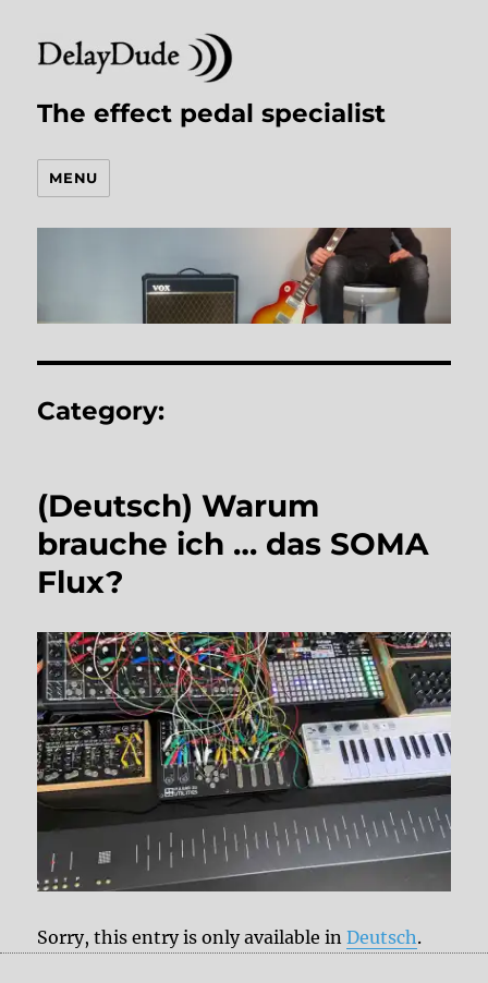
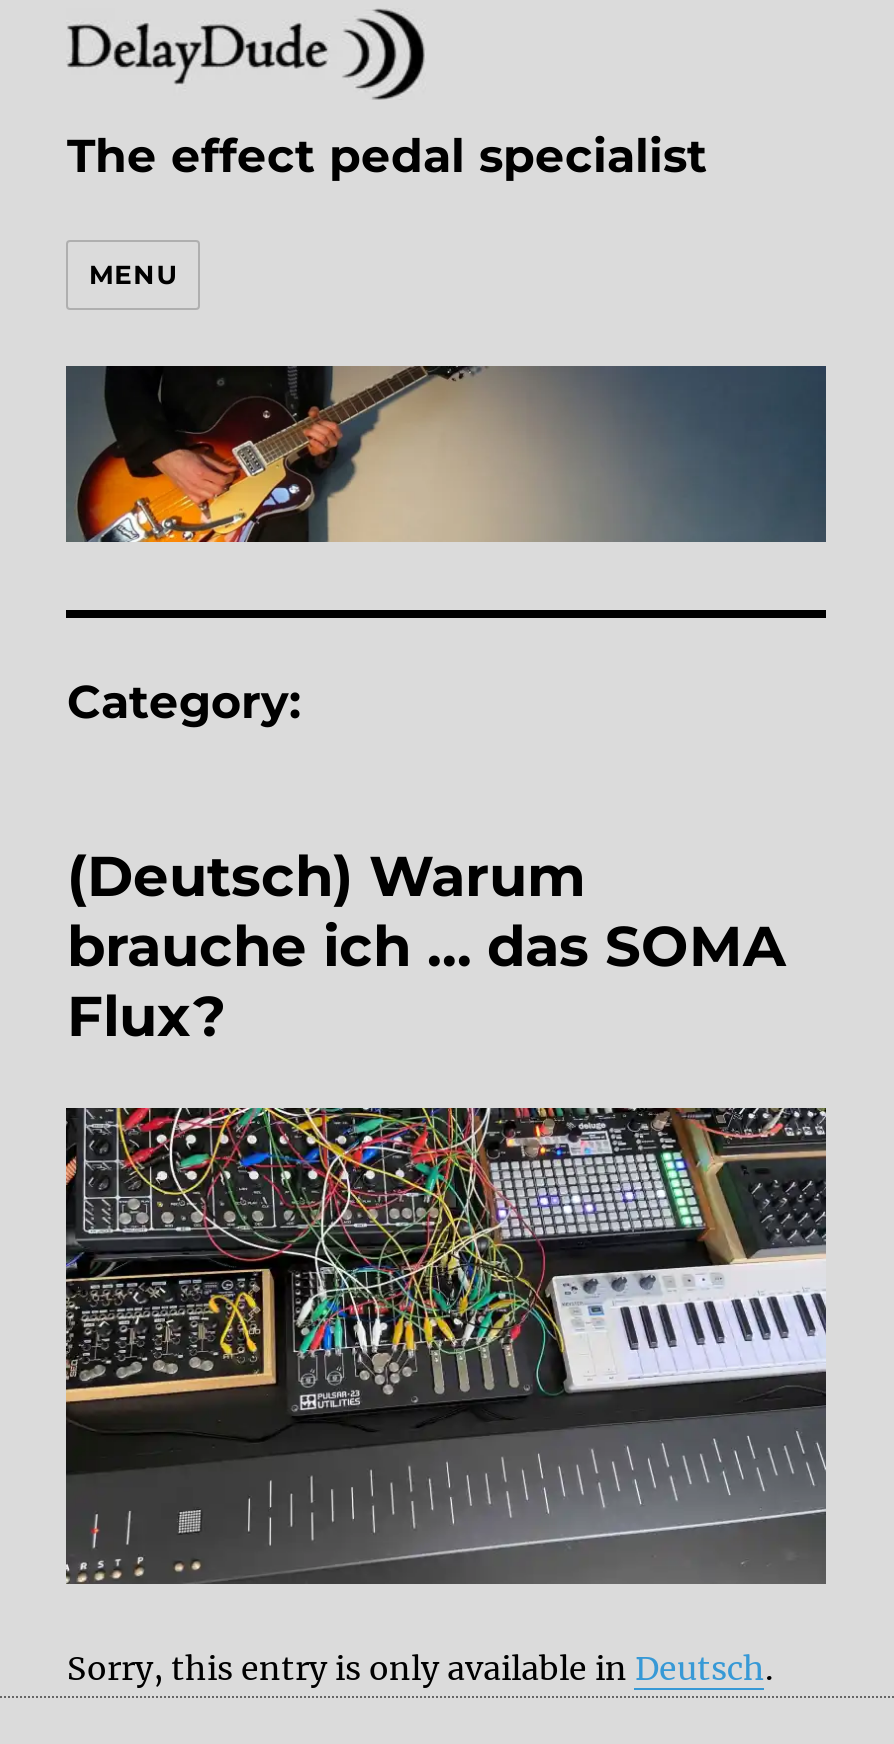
[37,227,451,325] [image] -> [66,364,828,544] [image]

